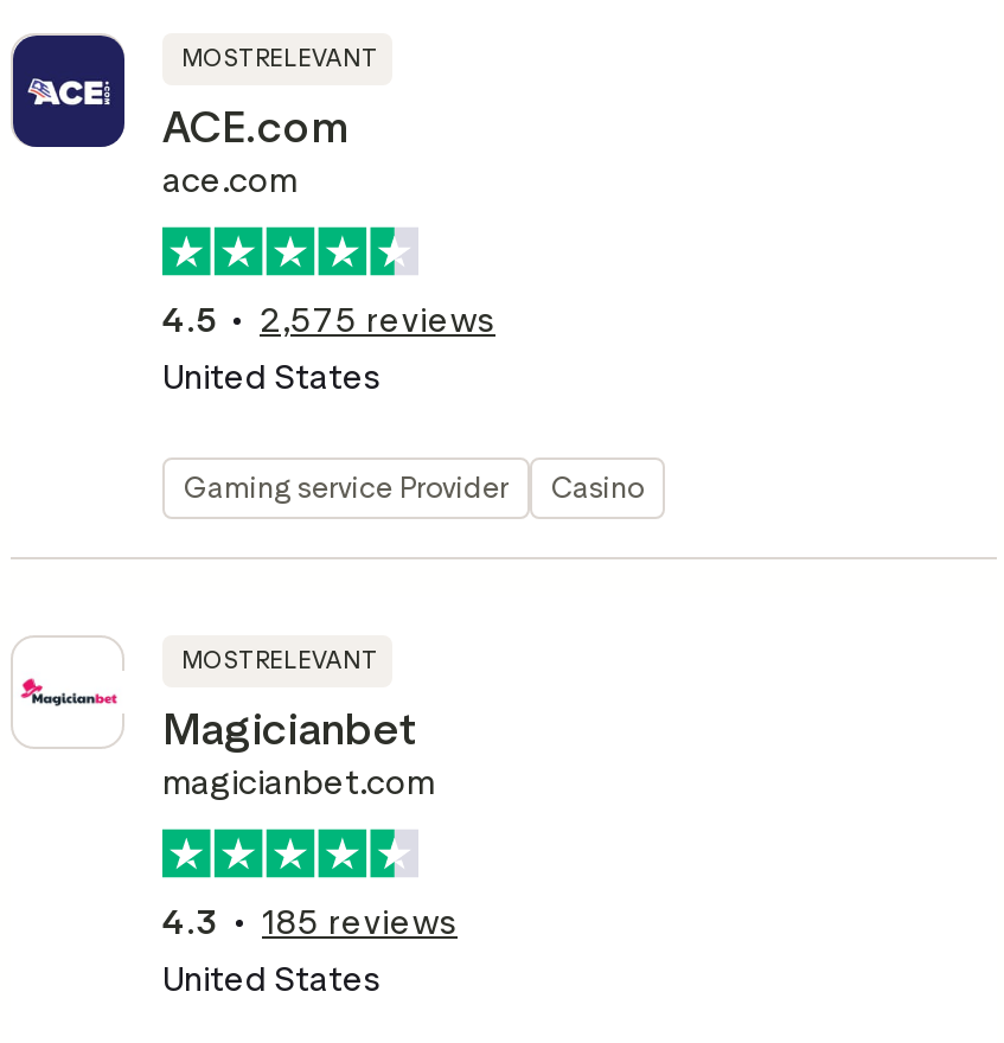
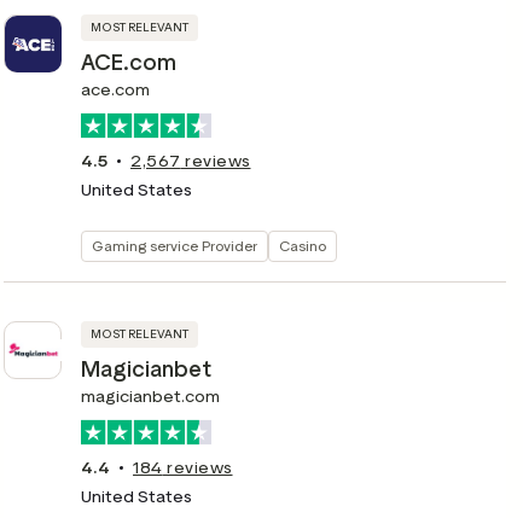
[162,301,495,341] 4.5 2,575 reviews -> [81,151,251,171] 4.5 2,567 reviews
[162,903,217,943] 4.3 -> [81,458,110,478] 4.4
[262,903,458,943] 185 reviews -> [133,458,233,478] 184 reviews

